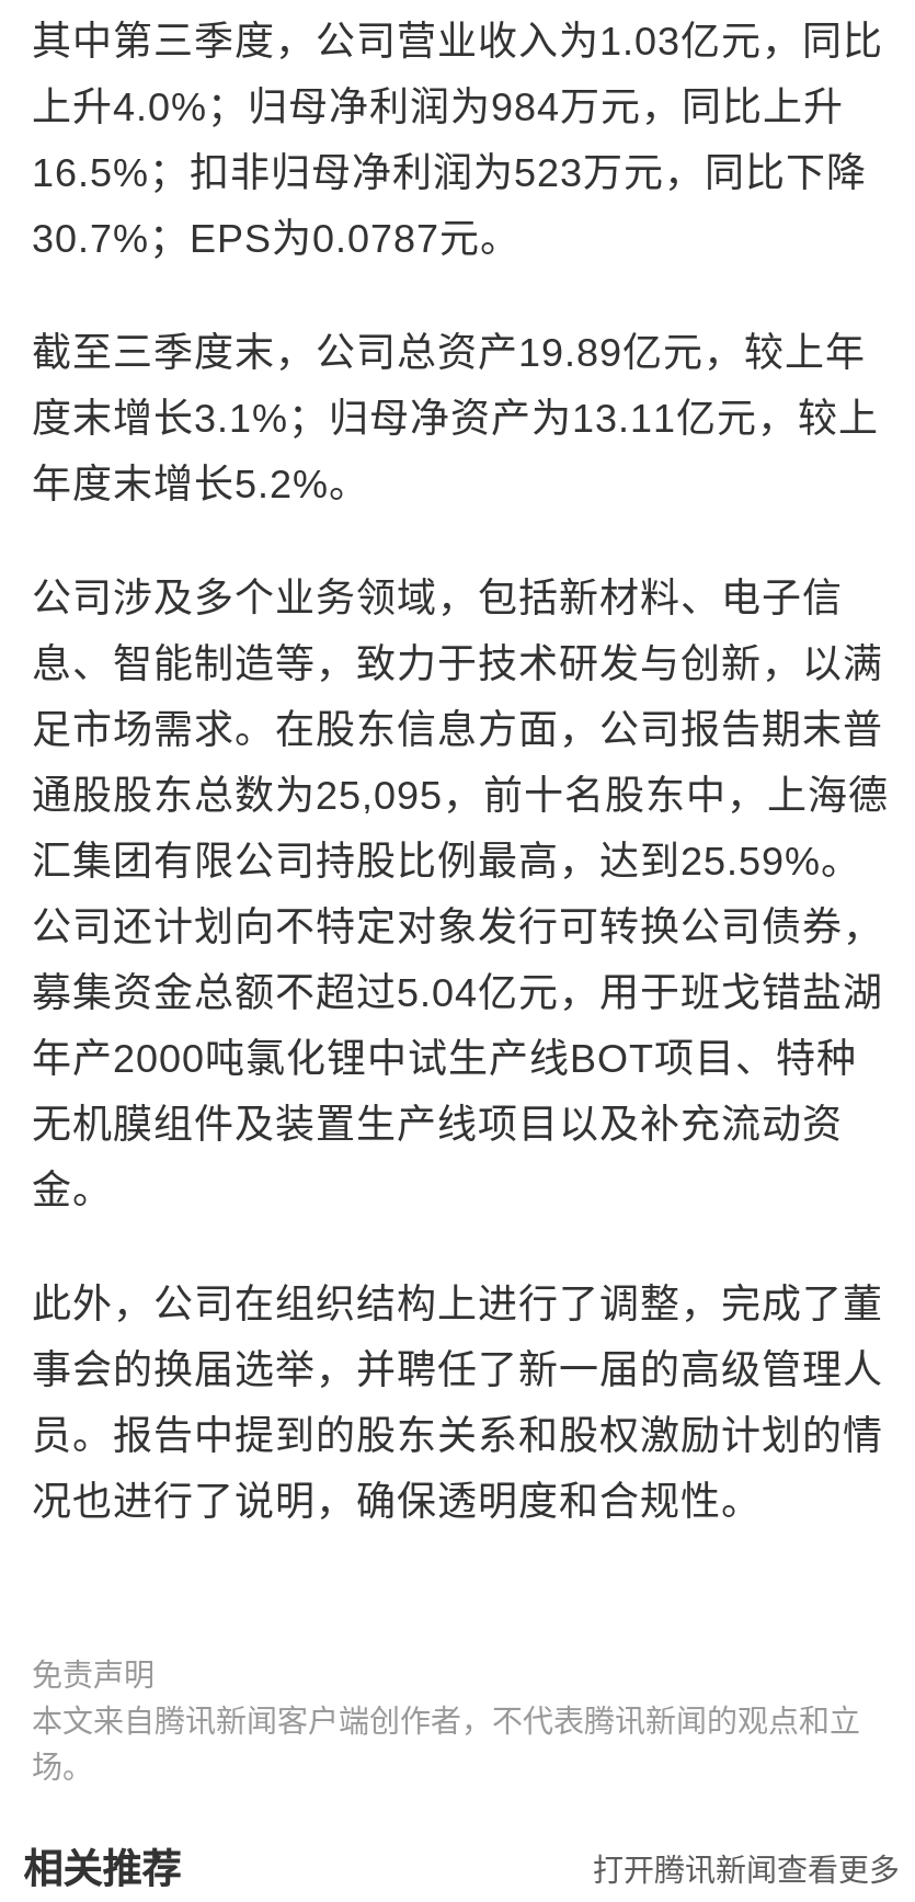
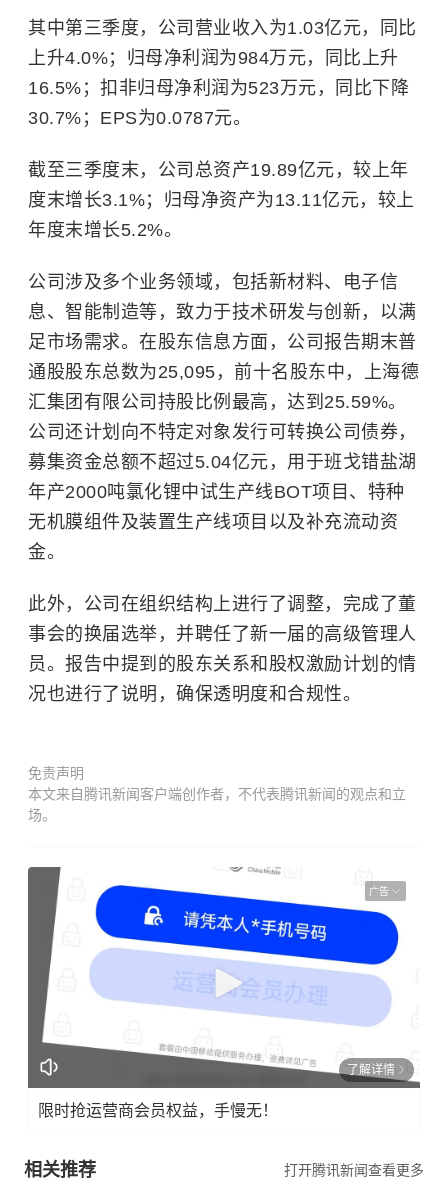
none -> [27,866,421,1089] [image] | 广告
none -> [38,1062,395,1118] 了解详情 | 限时抢运营商会员权益，手慢无！

